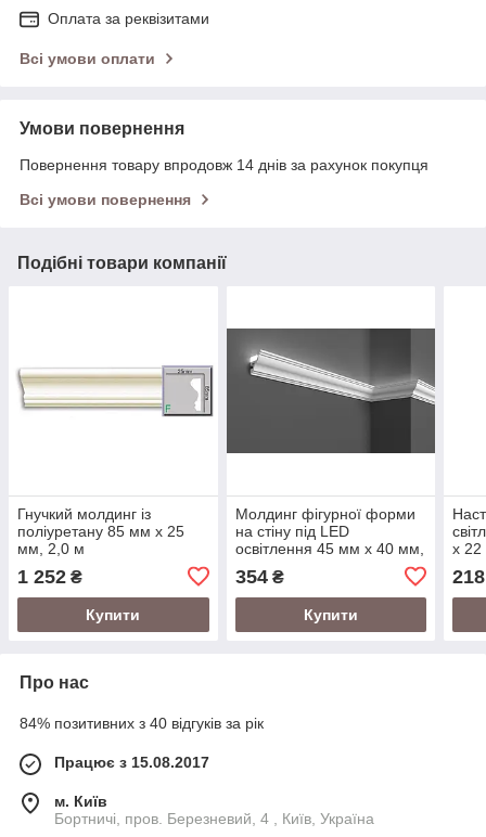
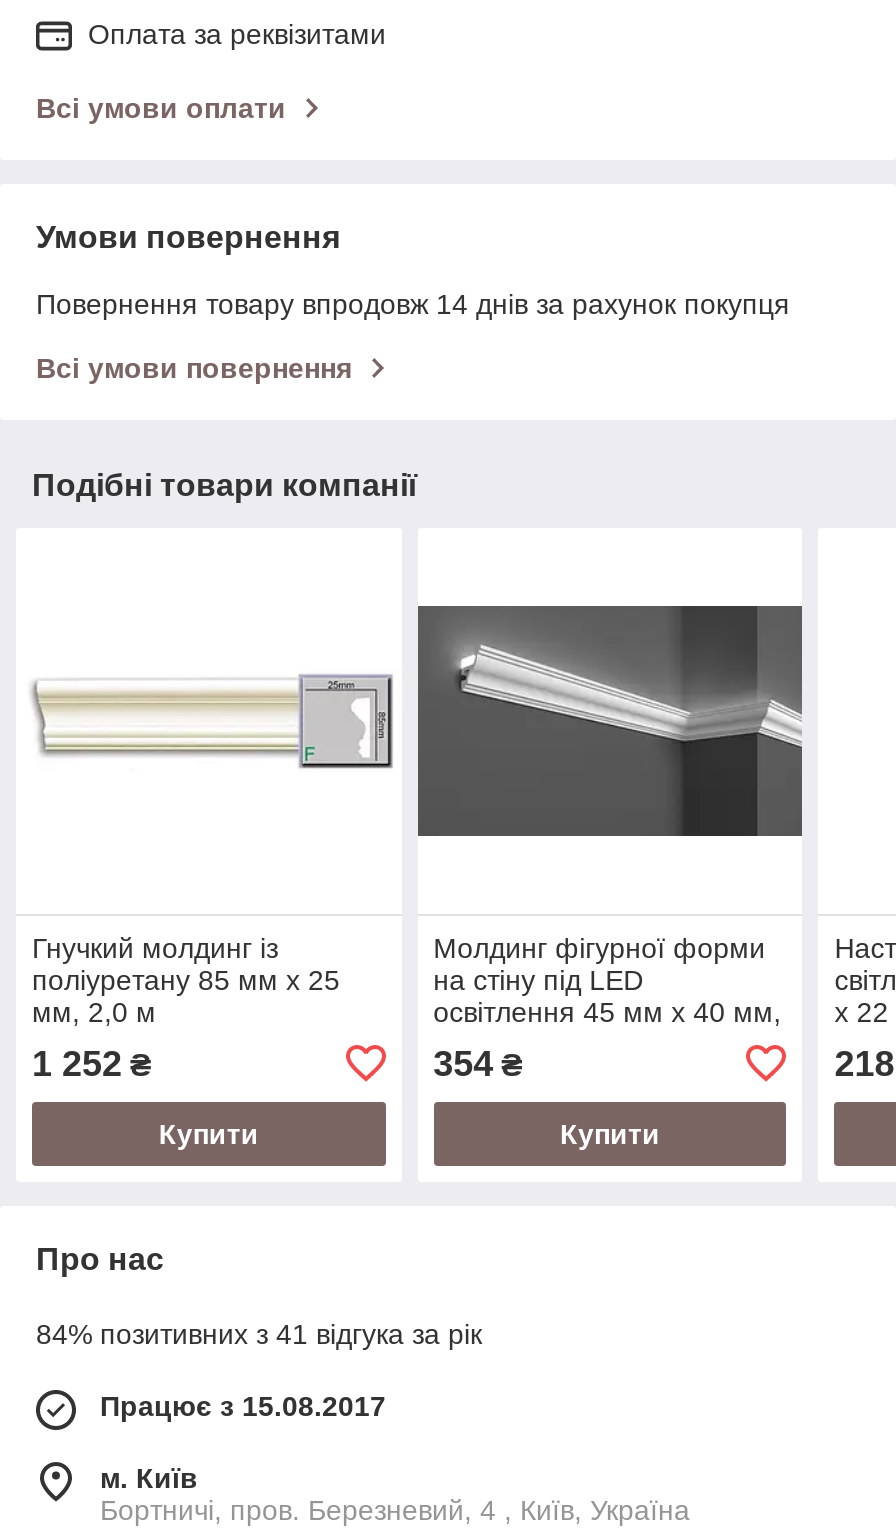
[20,714,264,732] 84% позитивних з 40 відгуків за рік -> [36,1318,482,1350] 84% позитивних з 41 відгука за рік

